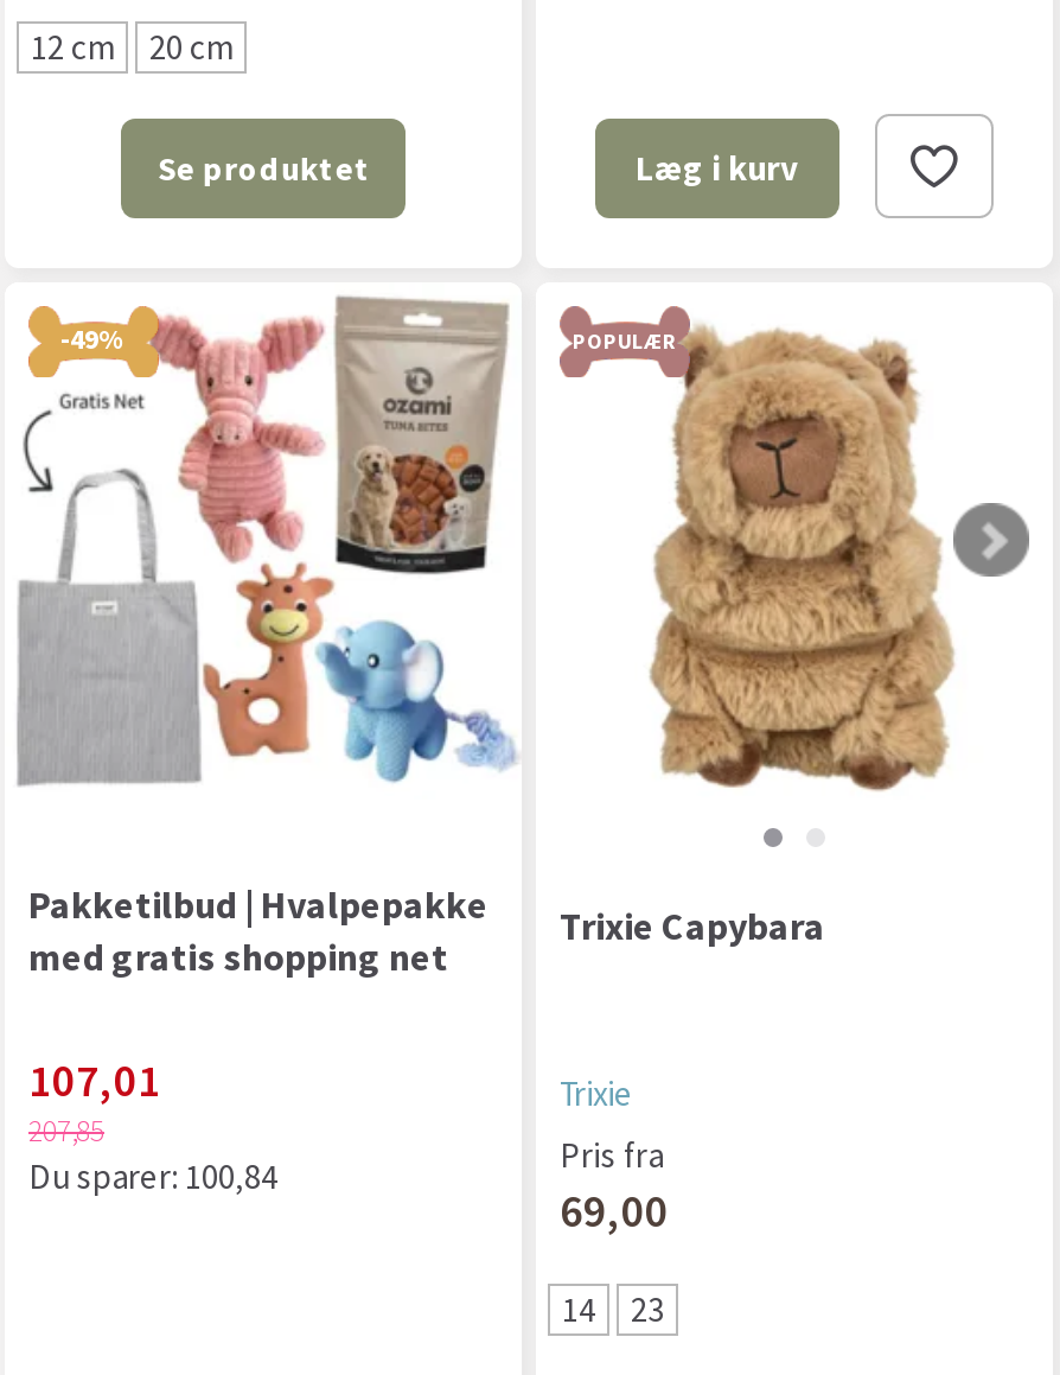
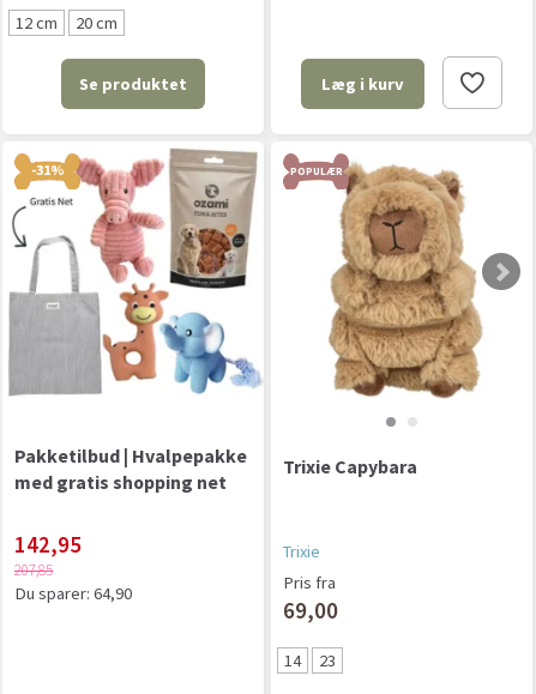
[60,321,127,356] -49% -> [31,161,64,179] -31%
[28,1052,161,1109] 107,01 -> [14,530,82,559] 142,95
[28,1156,277,1199] Du sparer: 100,84 -> [14,583,132,604] Du sparer: 64,90

